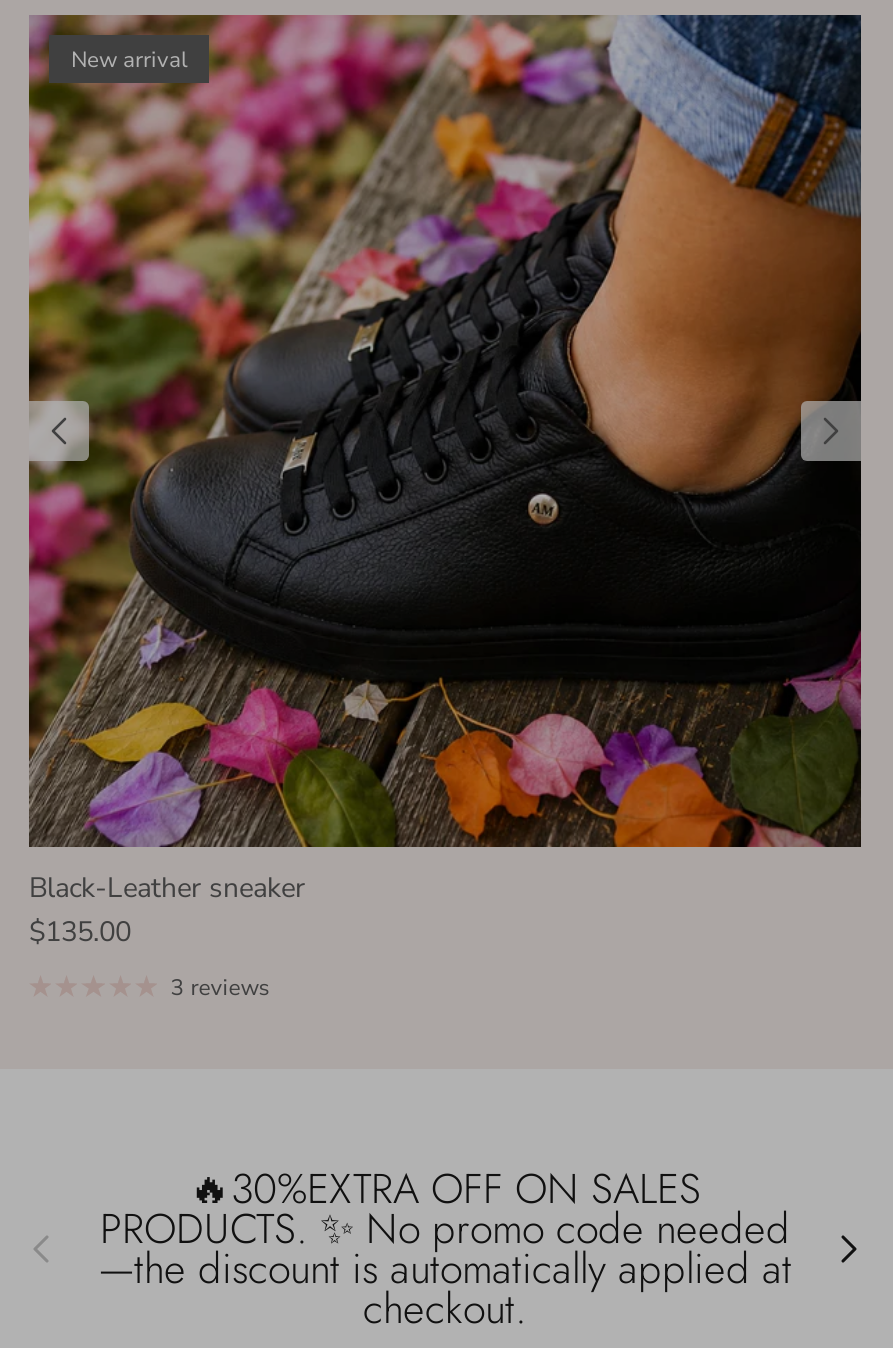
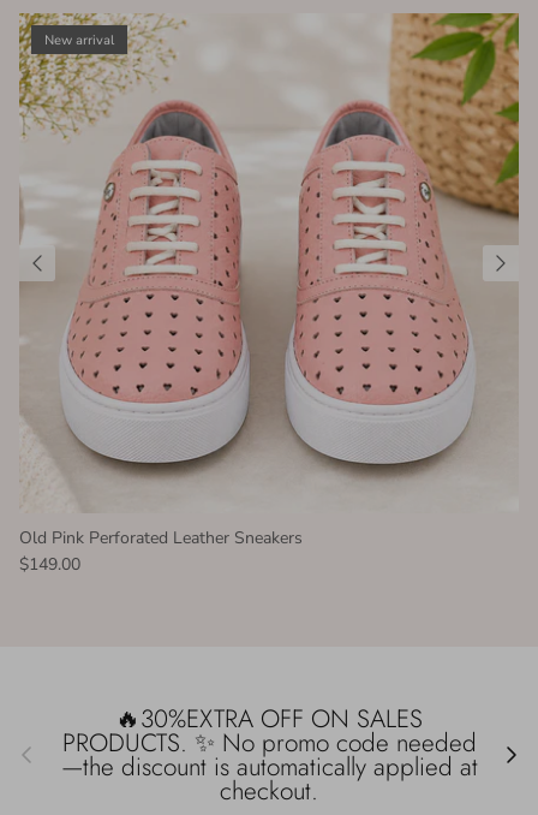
[27,12,863,1003] [image] | Black-Leather sneaker | $135.00 | 3 reviews -> [18,12,520,576] [image] | Old Pink Perforated Leather Sneakers | $149.00

